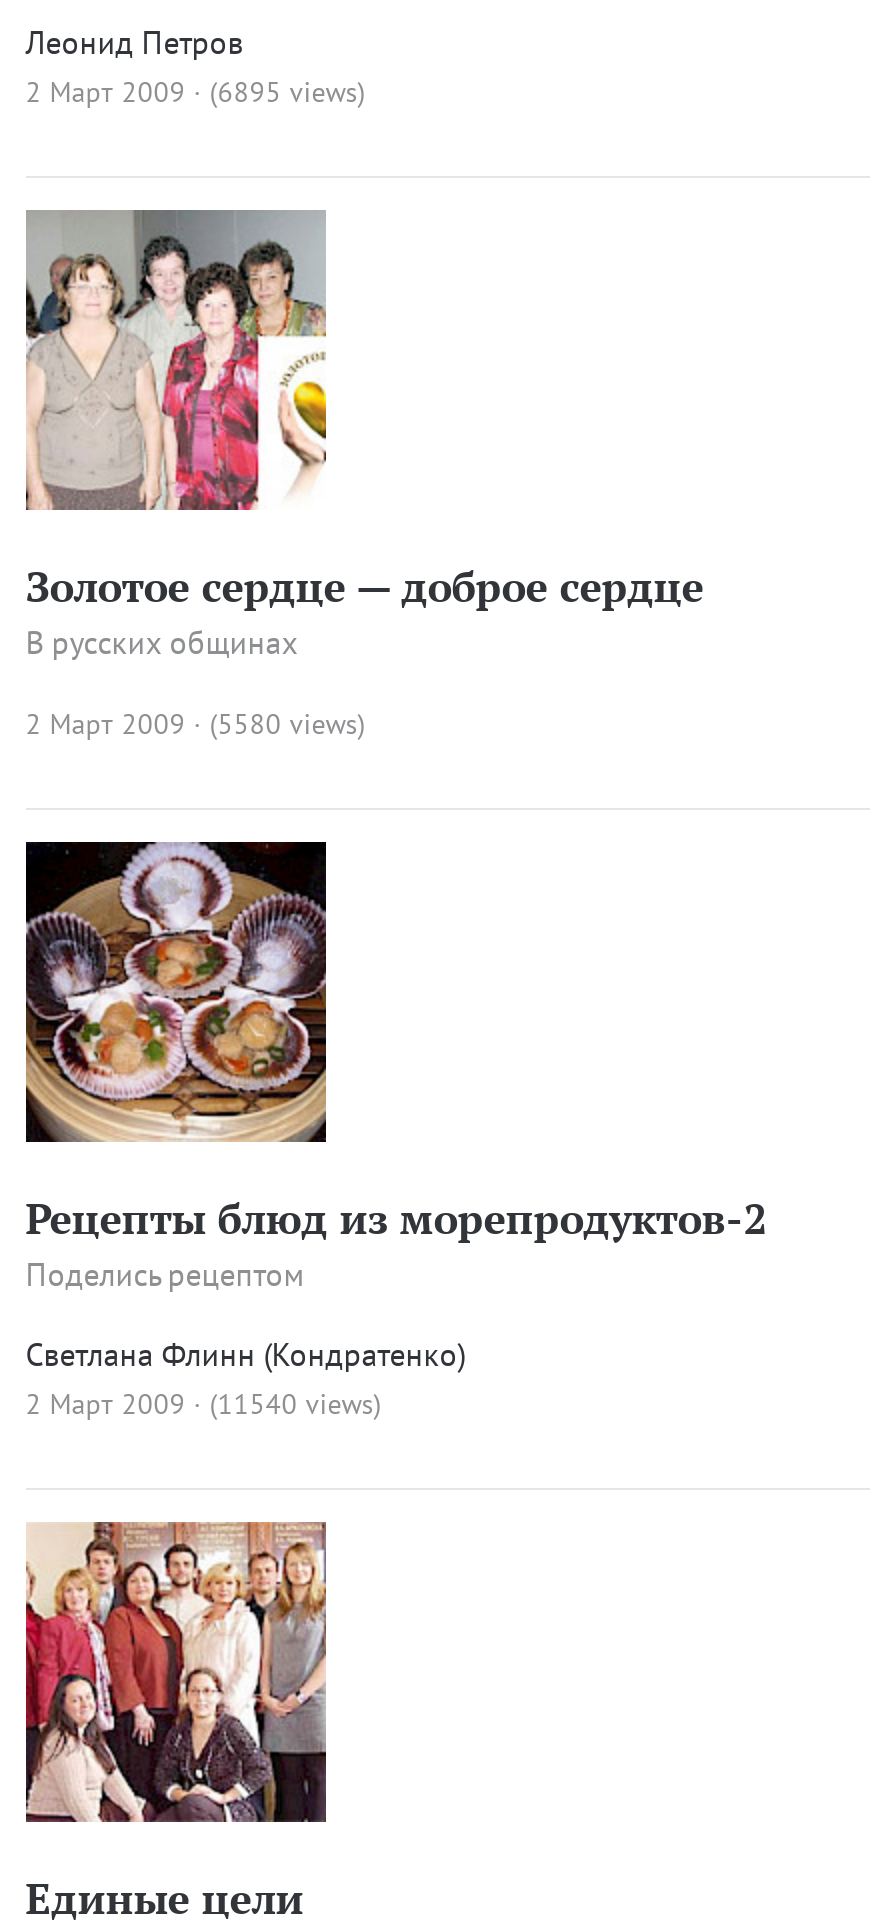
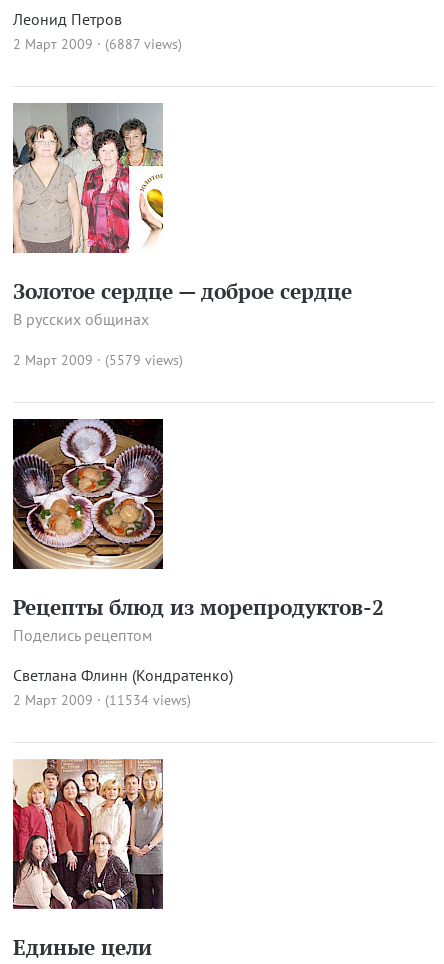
[26,75,366,111] 2 Март 2009 · (6895 views) -> [13,35,182,53] 2 Март 2009 · (6887 views)
[26,707,366,743] 2 Март 2009 · (5580 views) -> [13,351,183,369] 2 Март 2009 · (5579 views)
[26,1387,382,1423] 2 Март 2009 · (11540 views) -> [13,691,191,709] 2 Март 2009 · (11534 views)

